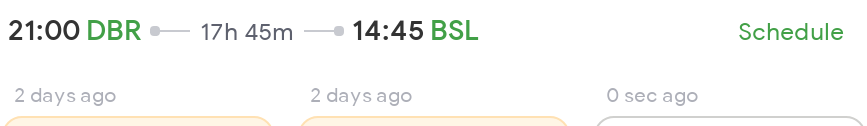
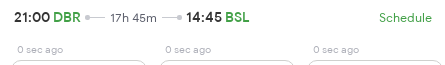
[14,82,116,108] 2 days ago -> [17,43,63,56] 0 sec ago
[310,82,412,108] 2 days ago -> [165,43,211,56] 0 sec ago

